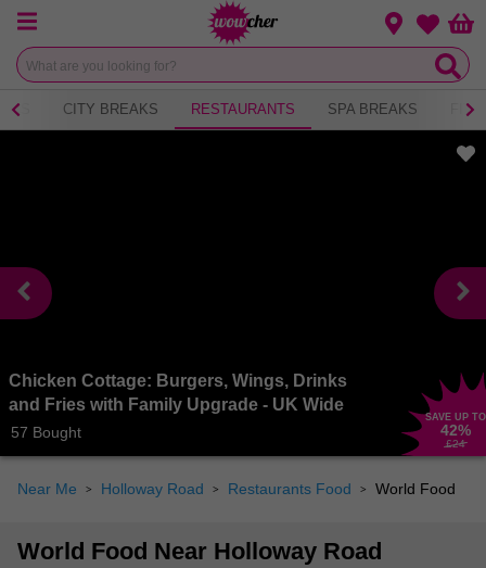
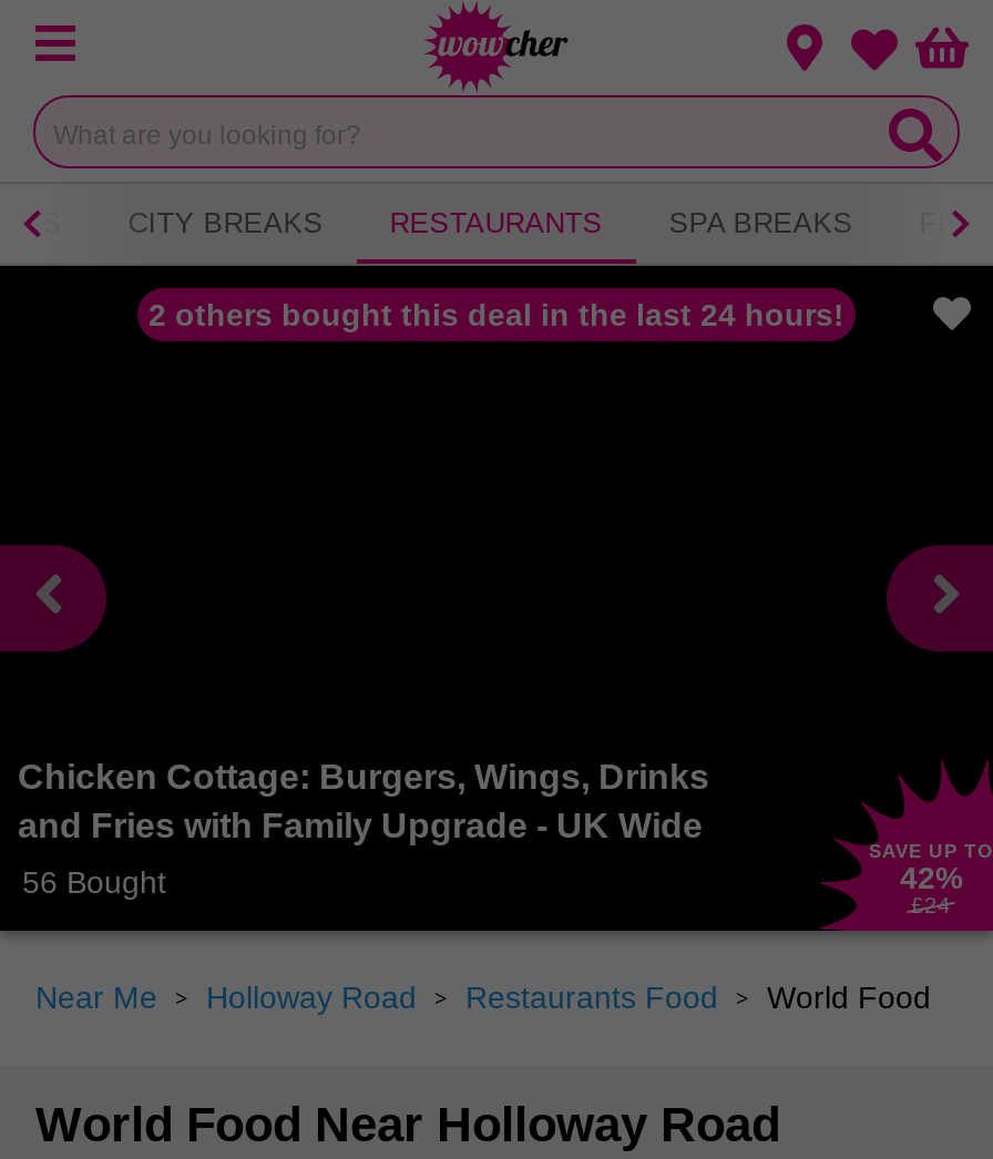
none -> [149,297,844,332] 2 others bought this deal in the last 24 hours!
[11,423,81,441] 57 Bought -> [22,864,166,899] 56 Bought

